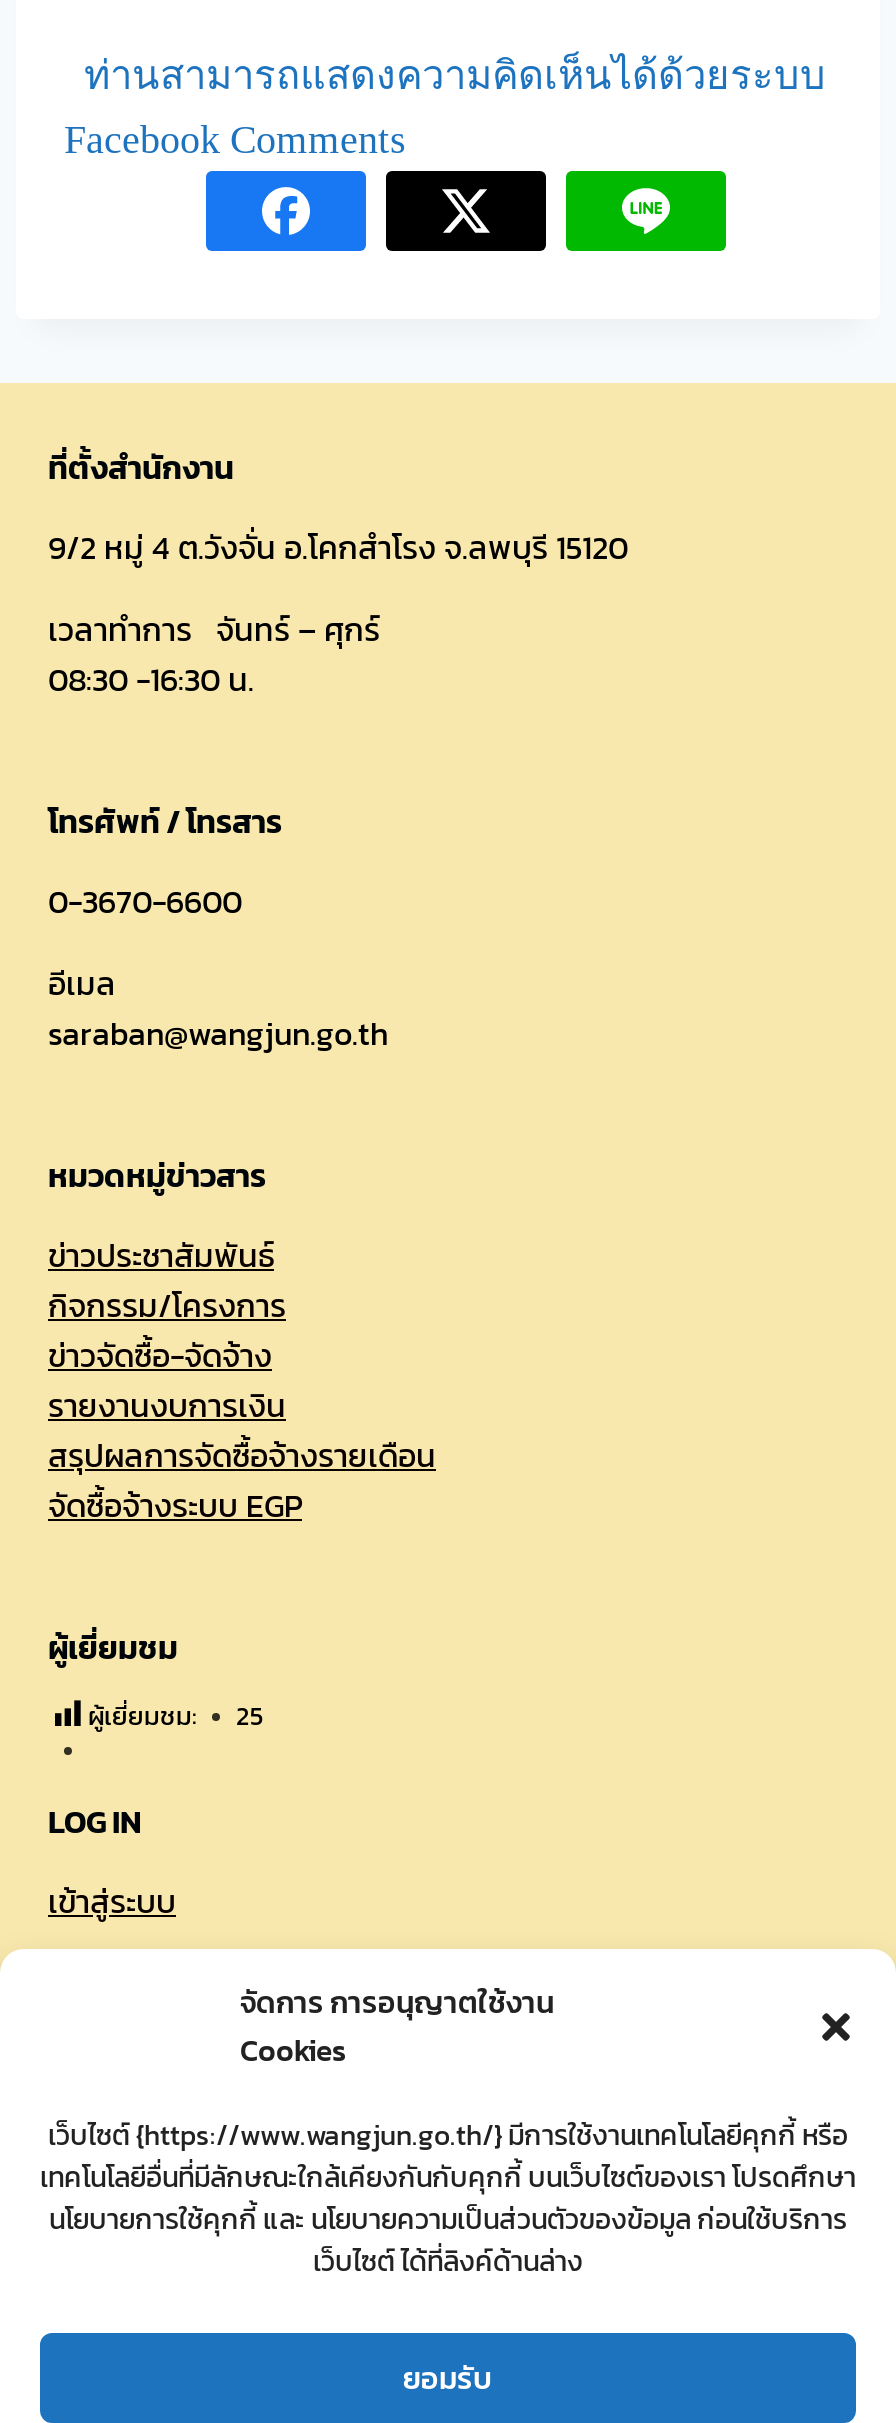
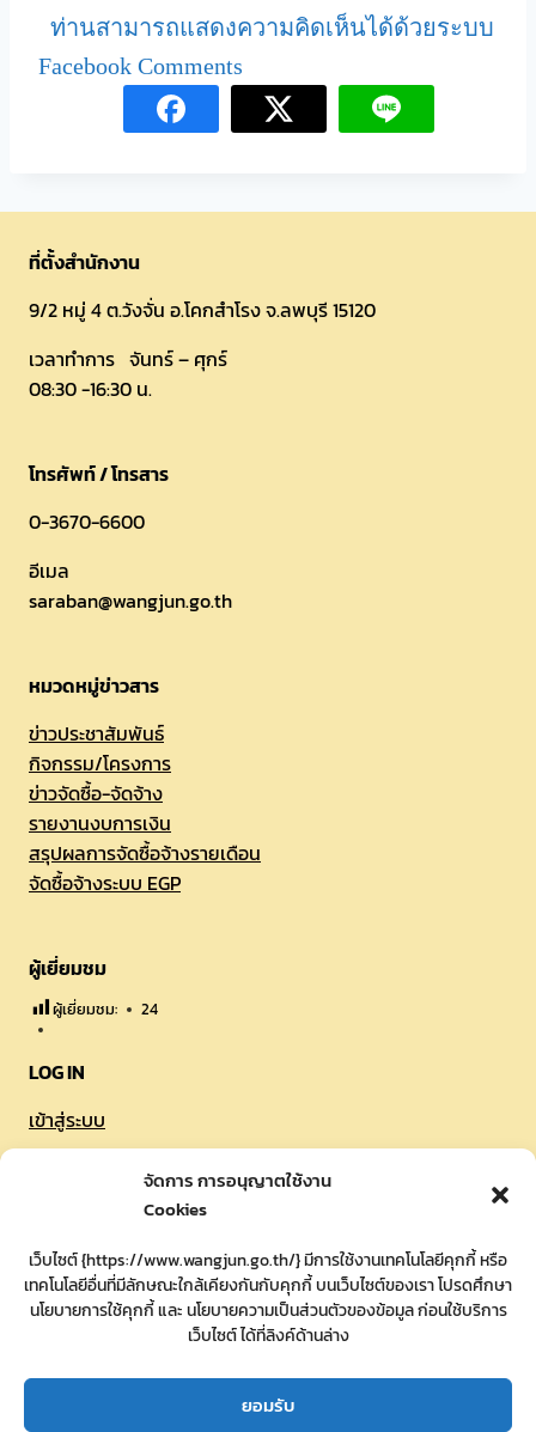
[88,1697,264,1735] ผู้เยี่ยมชม: 25 -> [53,998,158,1020] ผู้เยี่ยมชม: 24

